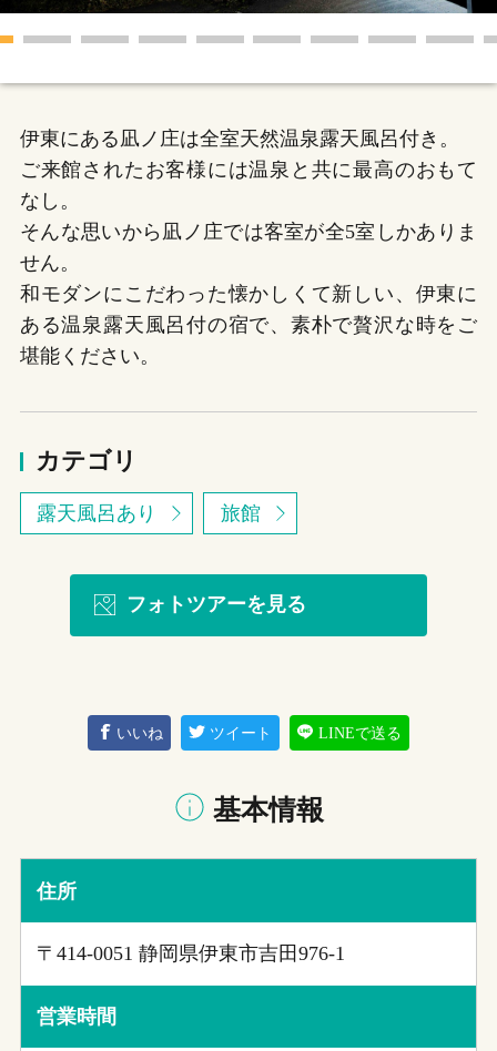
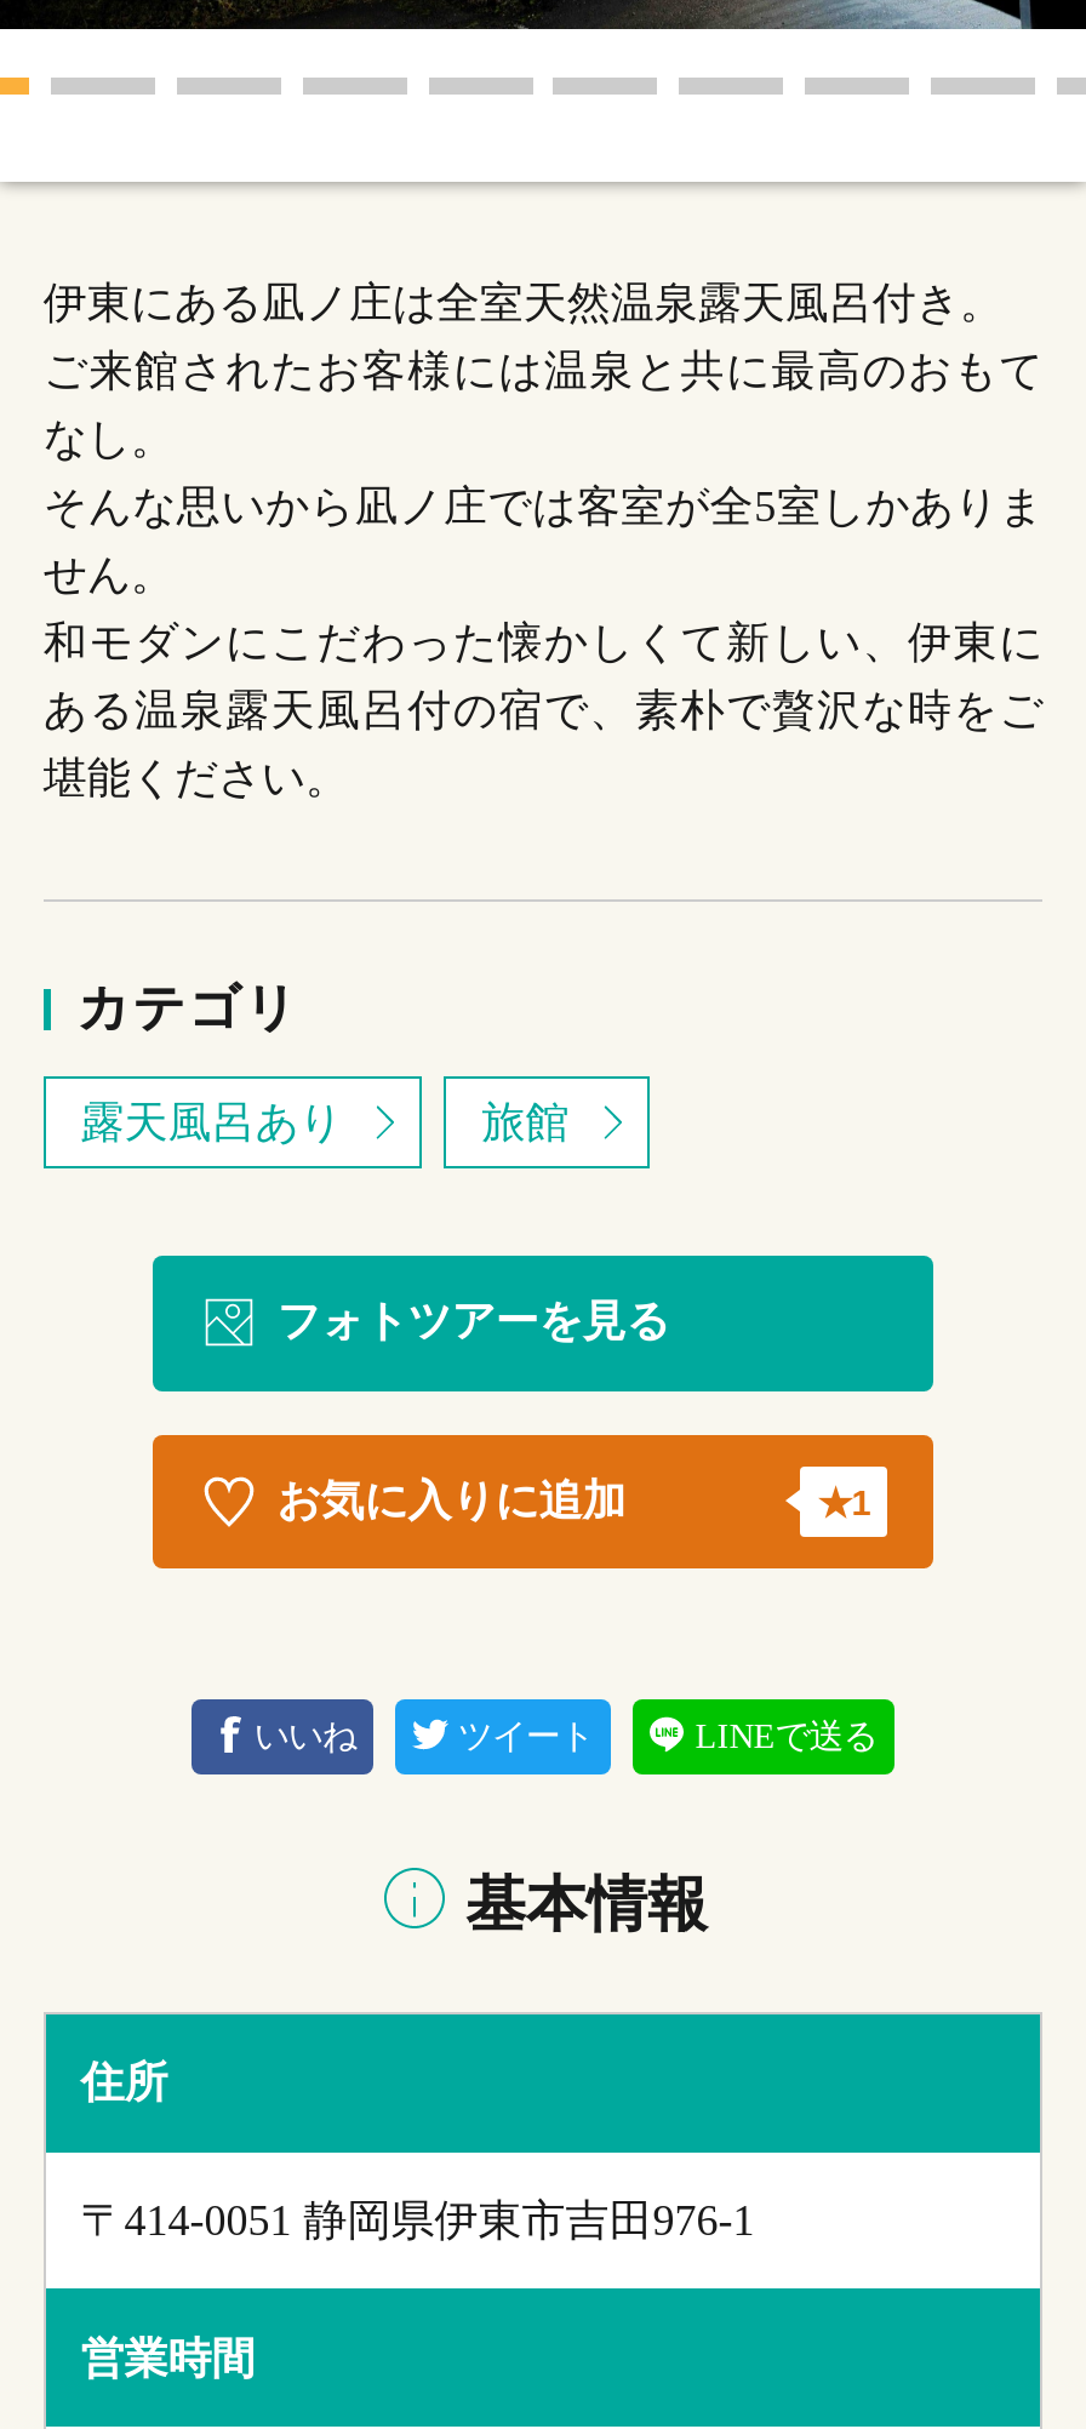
none -> [277,1476,871,1525] お気に入りに追加 | 1

